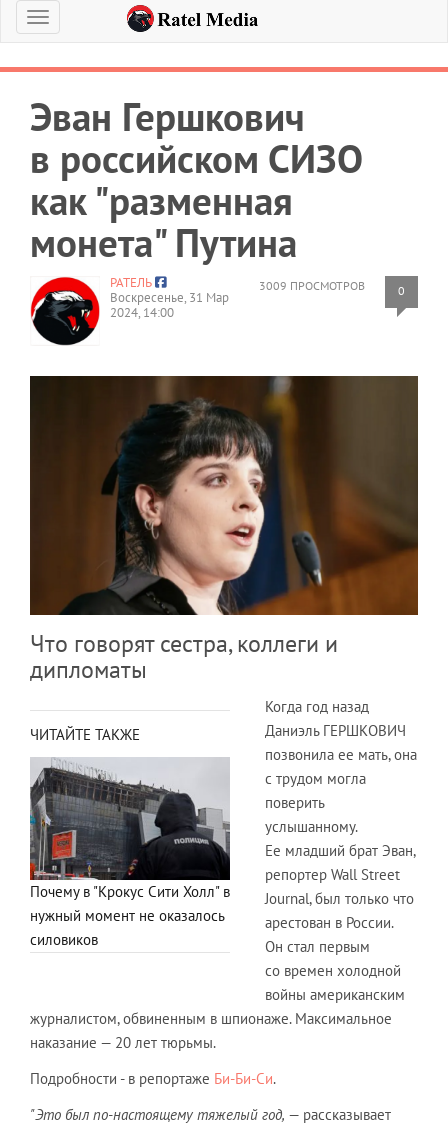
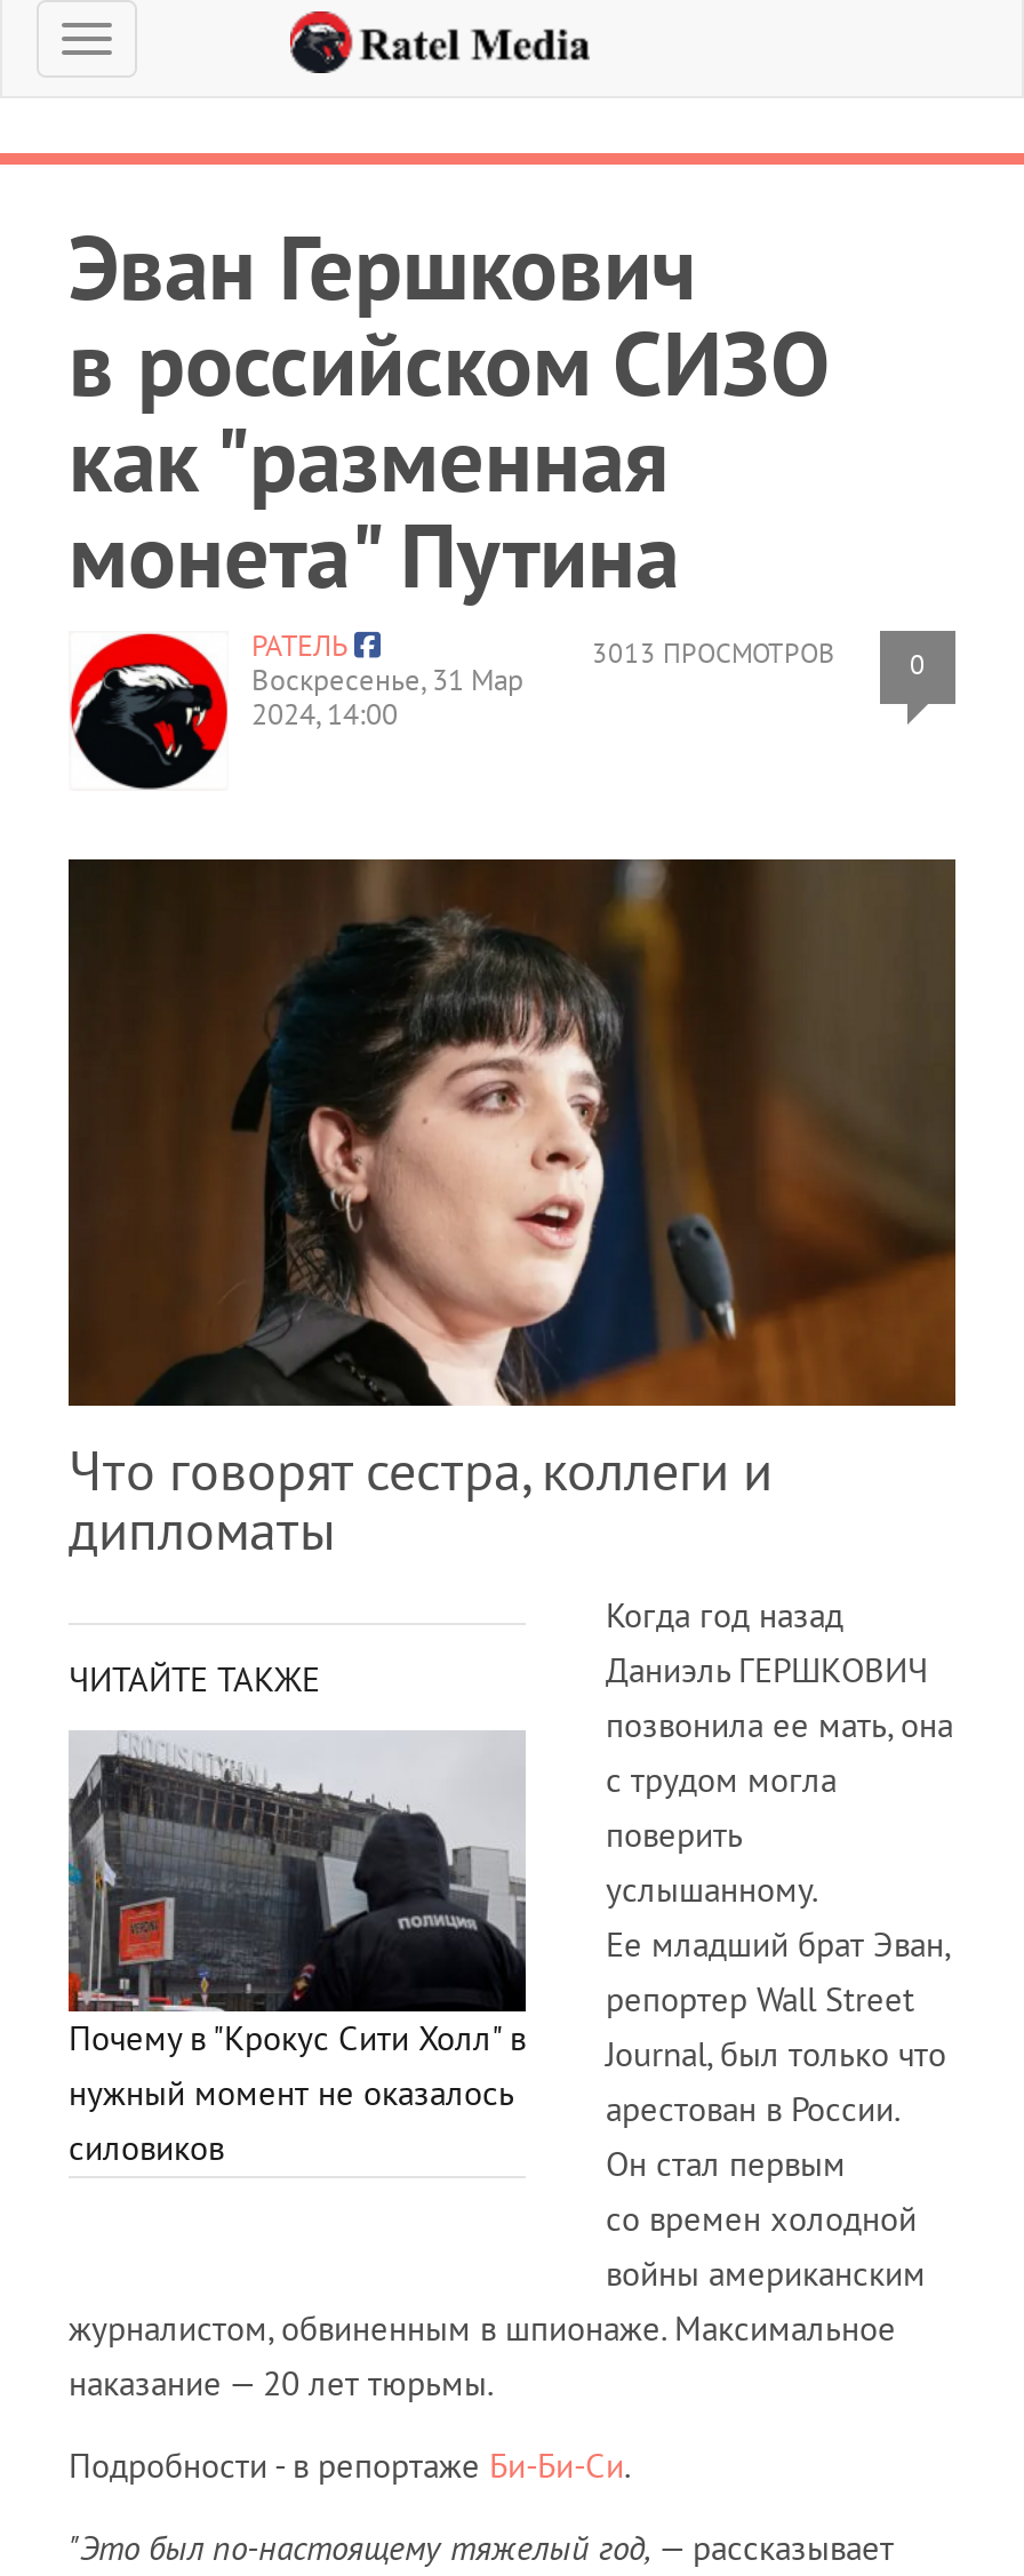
[259,278,365,293] 3009 ПРОСМОТРОВ -> [592,635,834,670] 3013 ПРОСМОТРОВ

